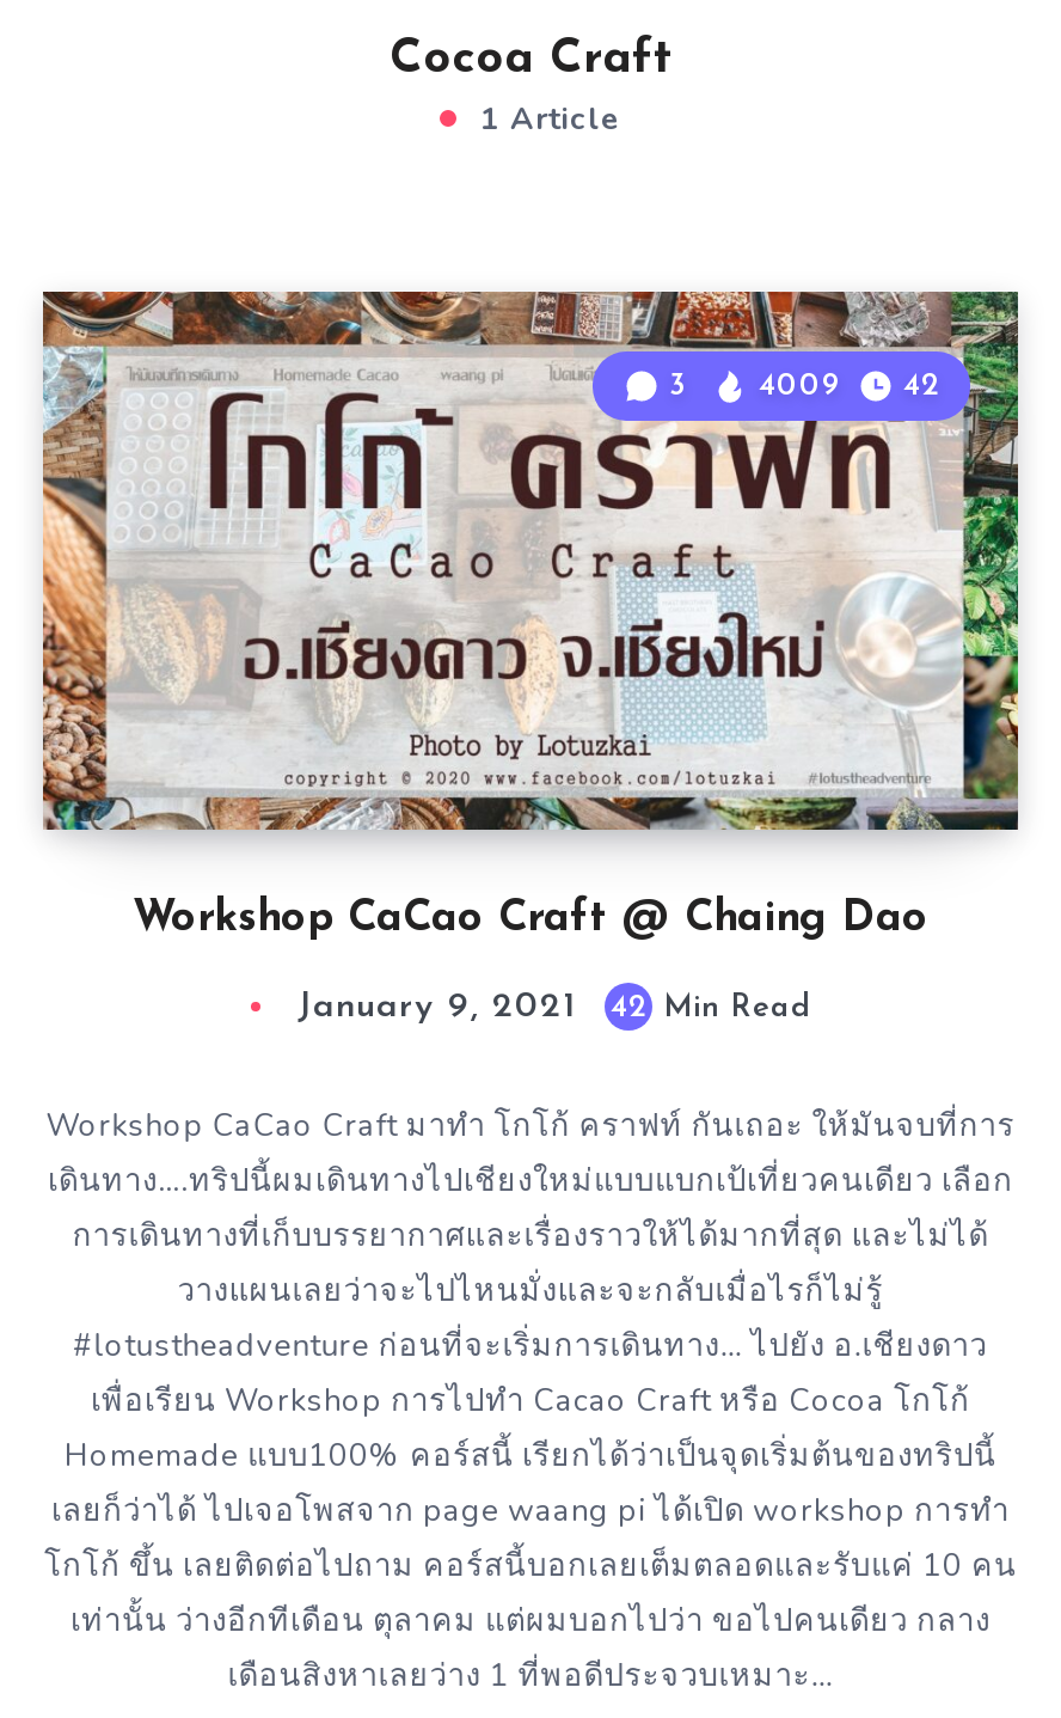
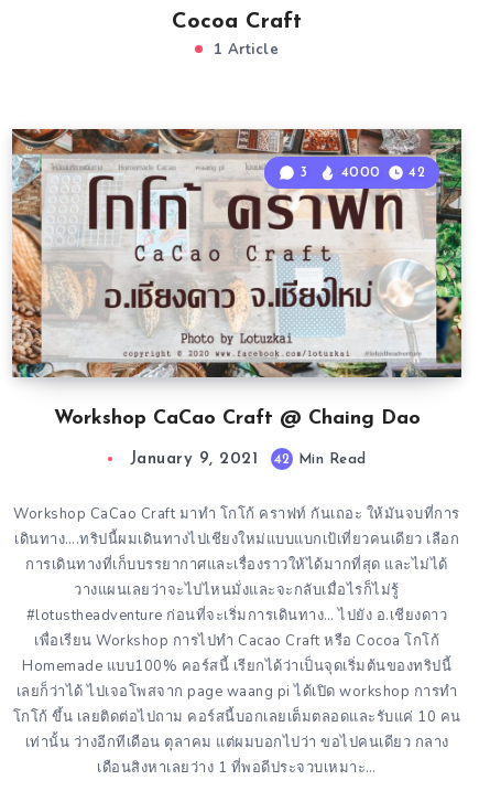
[669,371,939,402] 3 4009 42 -> [300,165,425,180] 3 4000 42

